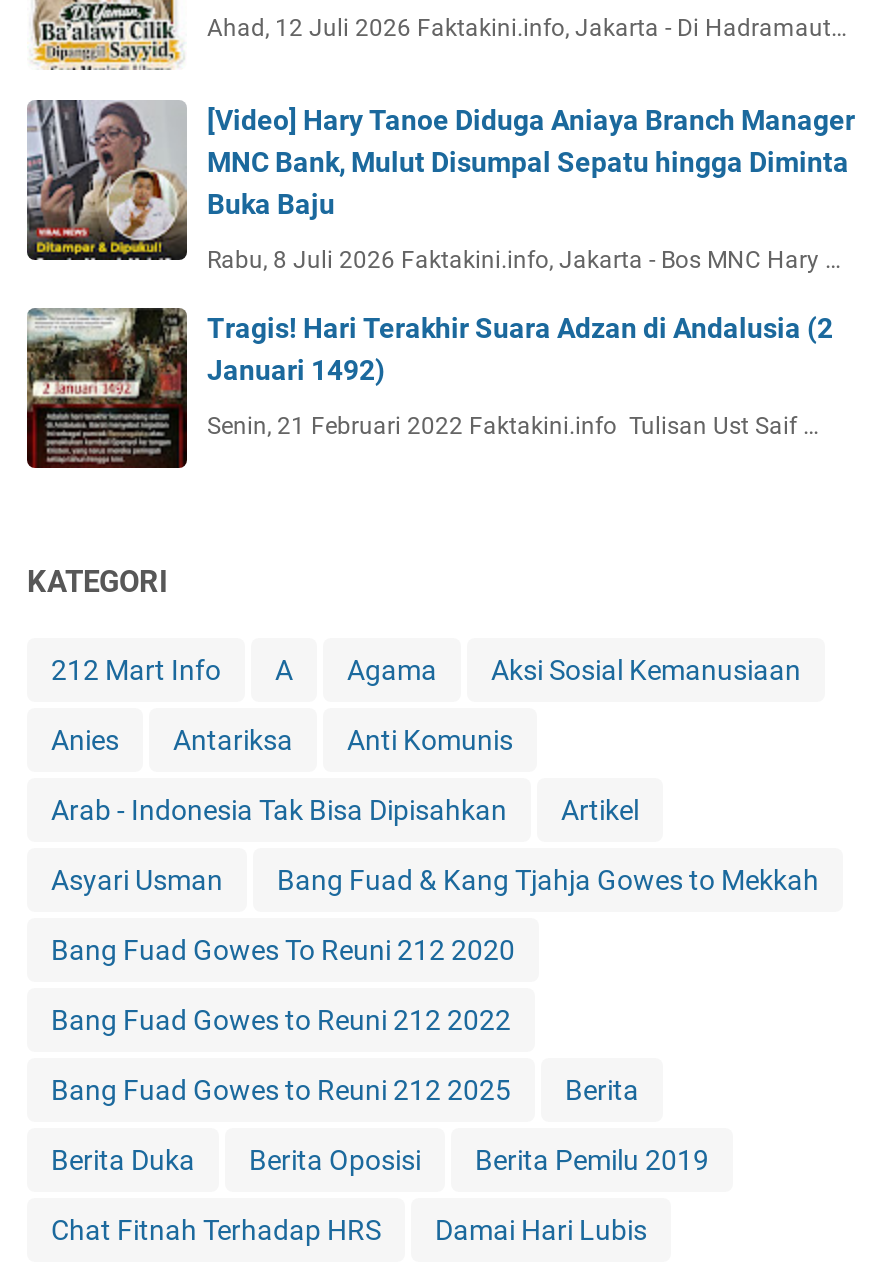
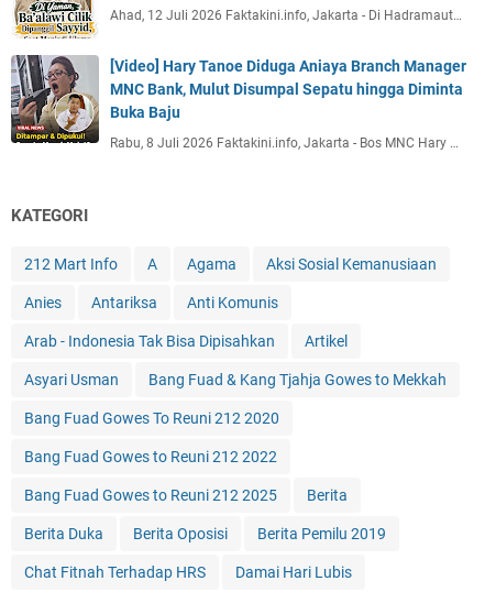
[25,306,833,470] [image] | Tragis! Hari Terakhir Suara Adzan di Andalusia (2 | Januari 1492) | Senin, 21 Februari 2022 Faktakini.info Tulisan Ust Saif … -> none

